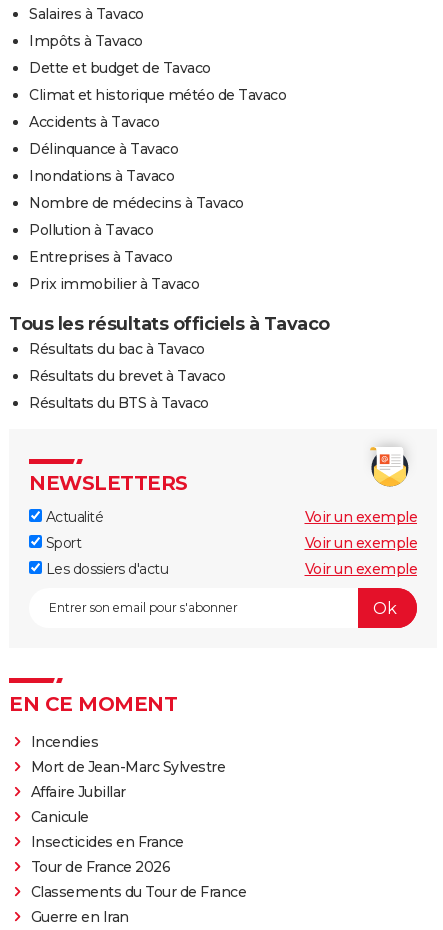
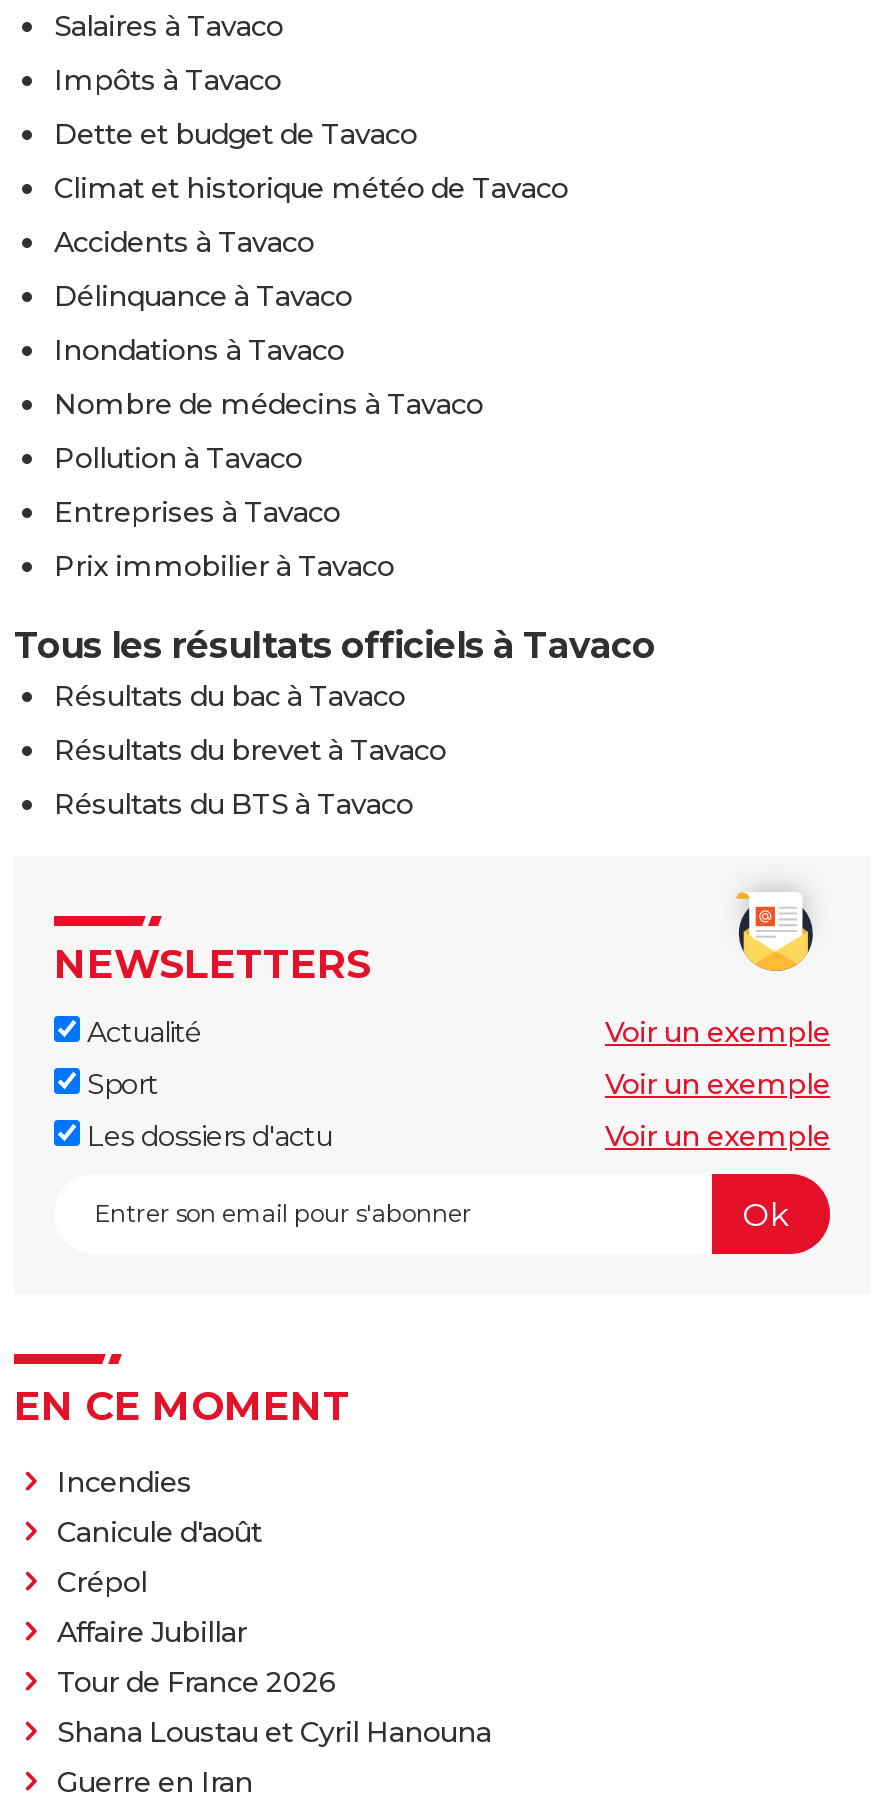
[30,758,225,776] Mort de Jean-Marc Sylvestre -> [57,1514,262,1600] Canicule d'août | Crépol
moved [30,783,125,801] -> [57,1614,247,1650]: Affaire Jubillar
[30,808,183,851] Canicule | Insecticides en France -> none
[30,883,246,901] Classements du Tour de France -> [57,1714,491,1750] Shana Loustau et Cyril Hanouna

